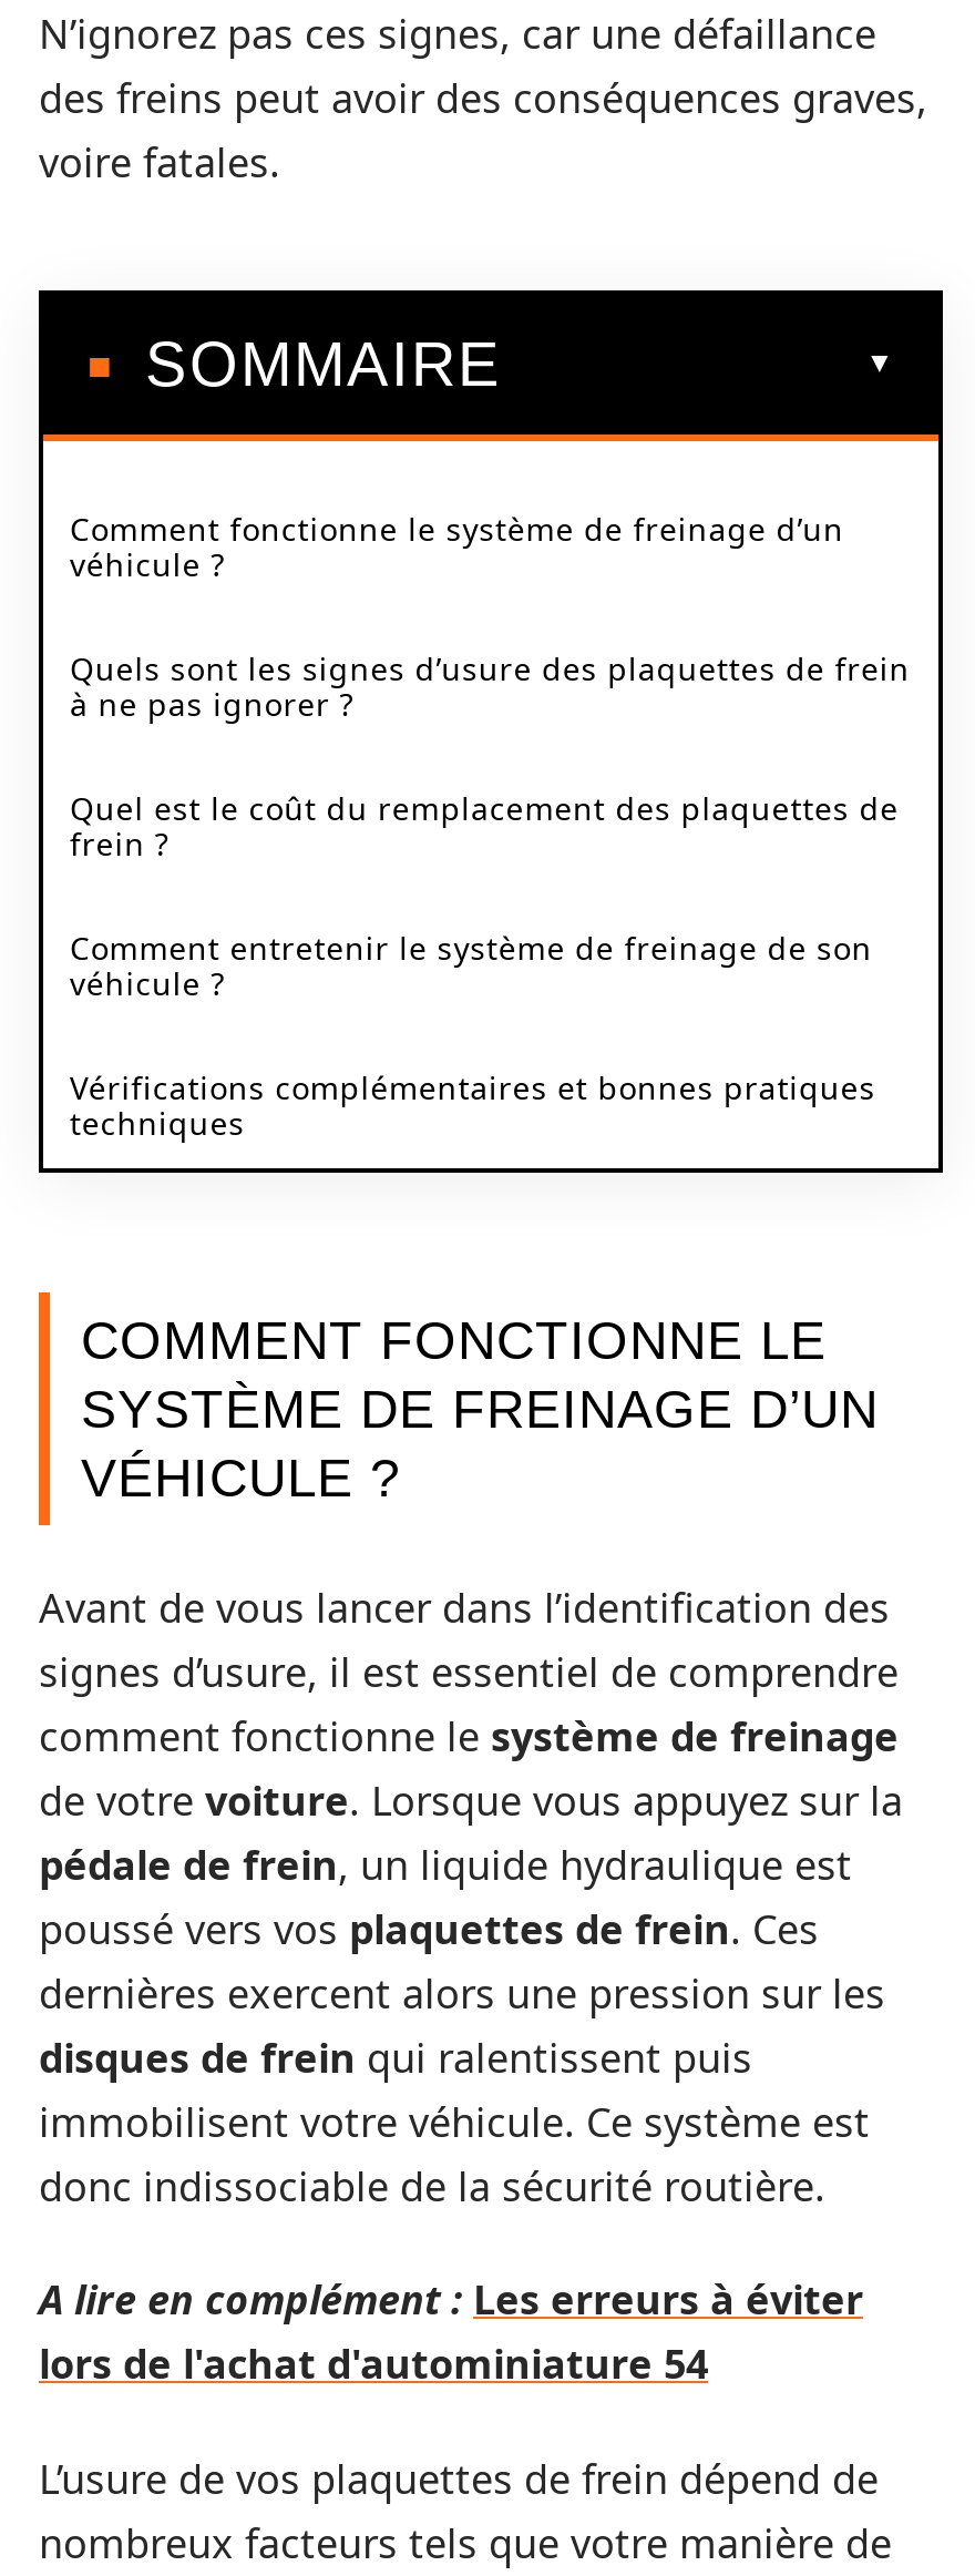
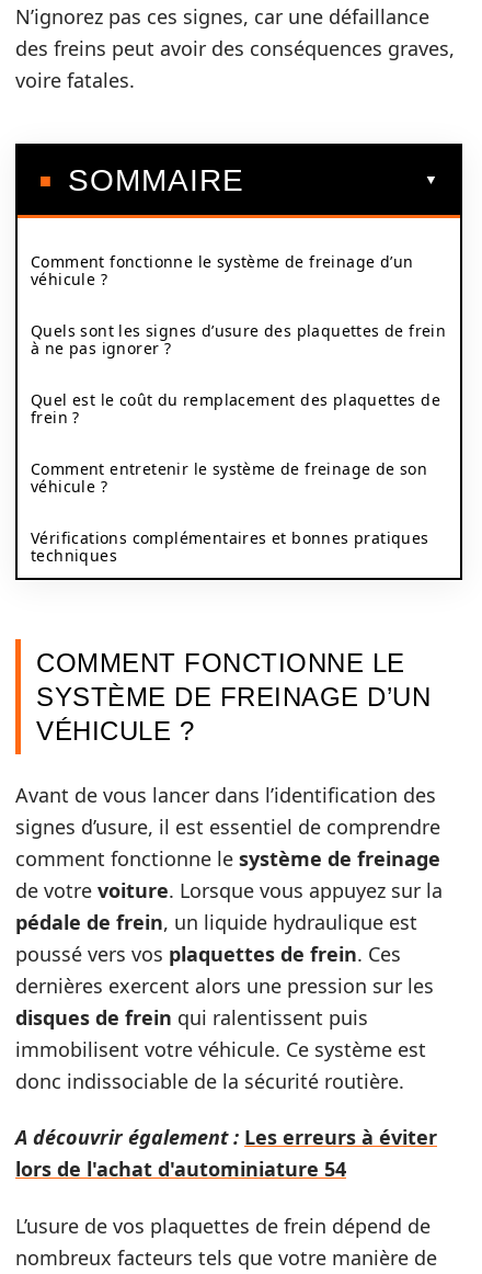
[39,2272,863,2325] A lire en complément : Les erreurs à éviter -> [15,1124,437,1150] A découvrir également : Les erreurs à éviter

